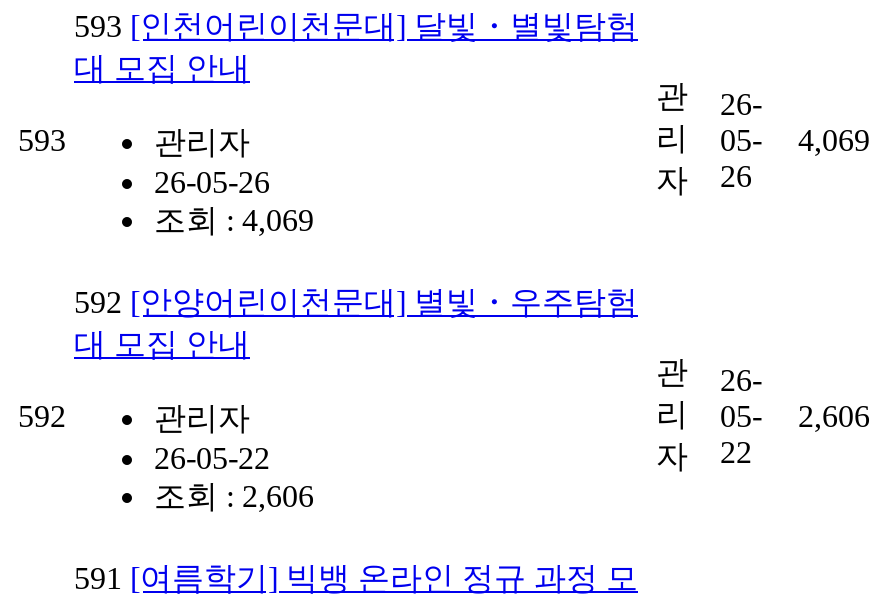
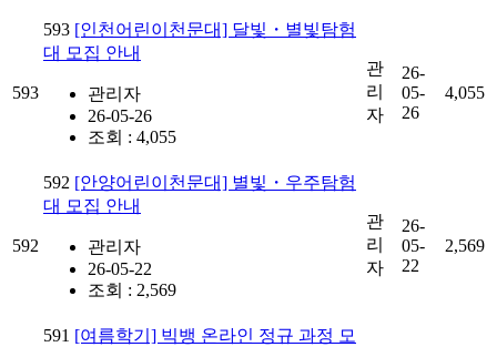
[656,121,870,157] 리 05- 4,069 -> [366,82,485,102] 리 05- 4,055
[154,203,314,237] 조회 : 4,069 -> [88,127,176,146] 조회 : 4,055
[656,397,870,433] 리 05- 2,606 -> [366,235,485,255] 리 05- 2,569
[154,479,314,513] 조회 : 2,606 -> [88,280,176,299] 조회 : 2,569

